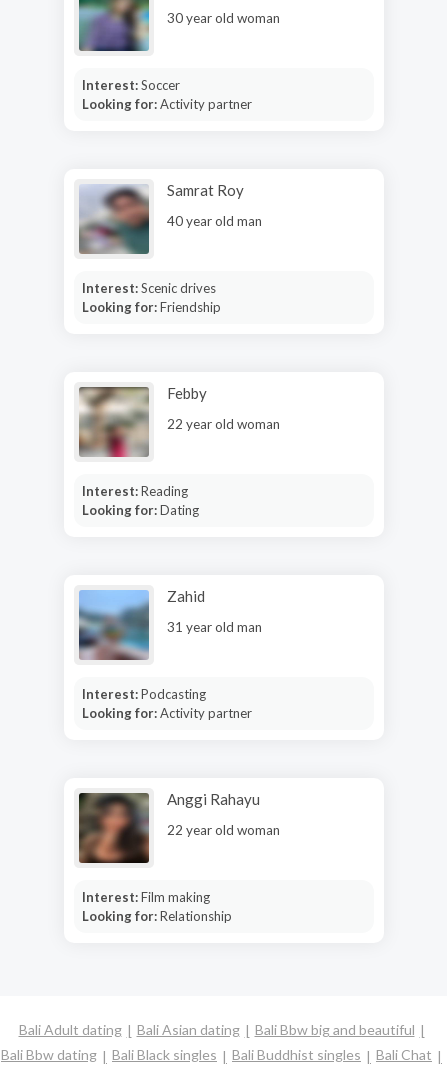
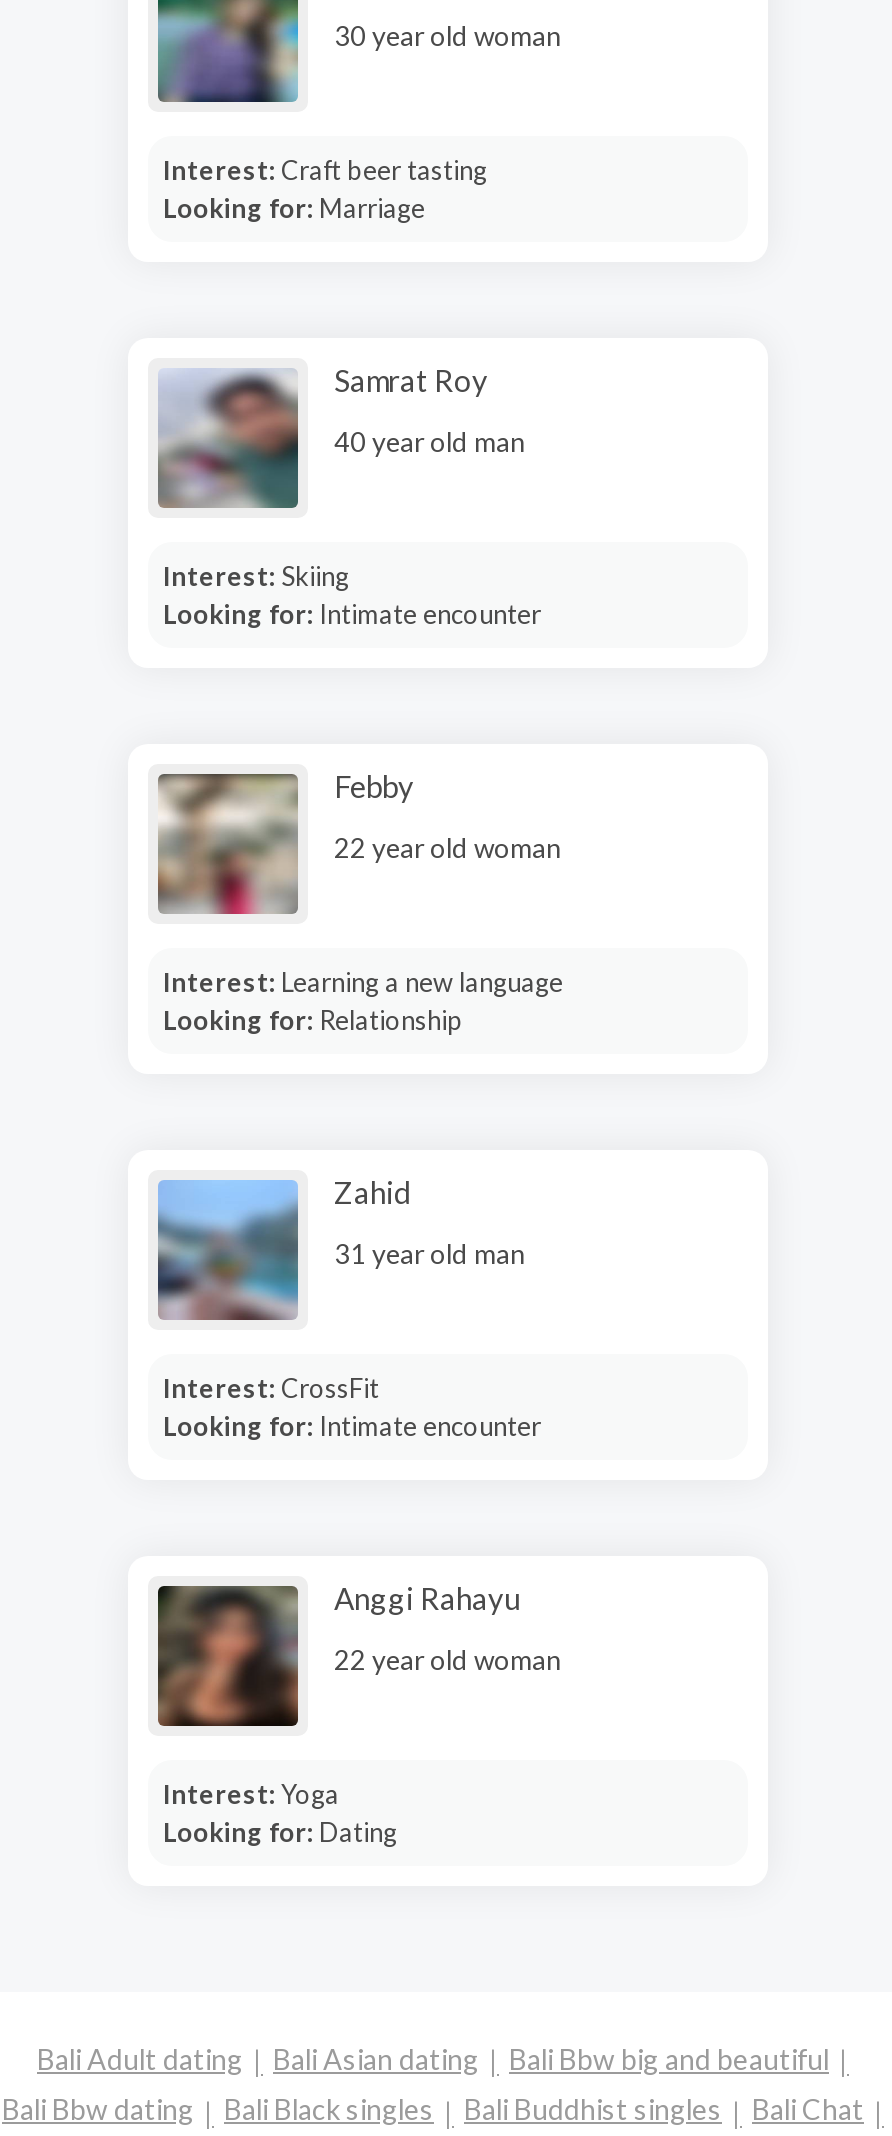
[81,76,251,111] Interest: Soccer | Looking for: Activity partner -> [163,153,487,223] Interest: Craft beer tasting | Looking for: Marriage
[81,279,220,314] Interest: Scenic drives | Looking for: Friendship -> [163,559,541,629] Interest: Skiing | Looking for: Intimate encounter
[81,482,187,498] Interest: Reading -> [163,965,563,997] Interest: Learning a new language
moved [81,501,198,517] -> [163,1815,397,1847]: Looking for: Dating
[81,685,205,701] Interest: Podcasting -> [163,1371,379,1403] Interest: CrossFit
[81,704,251,720] Looking for: Activity partner -> [163,1409,541,1441] Looking for: Intimate encounter
[81,888,209,904] Interest: Film making -> [163,1777,339,1809] Interest: Yoga
moved [81,907,231,923] -> [163,1003,463,1035]: Looking for: Relationship

